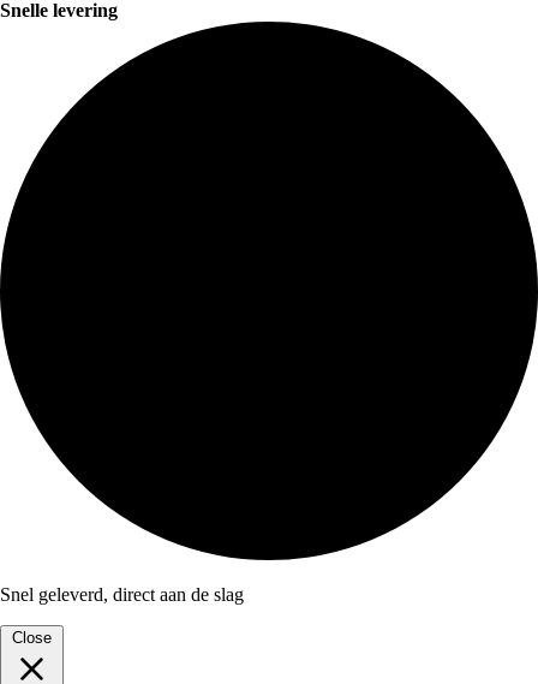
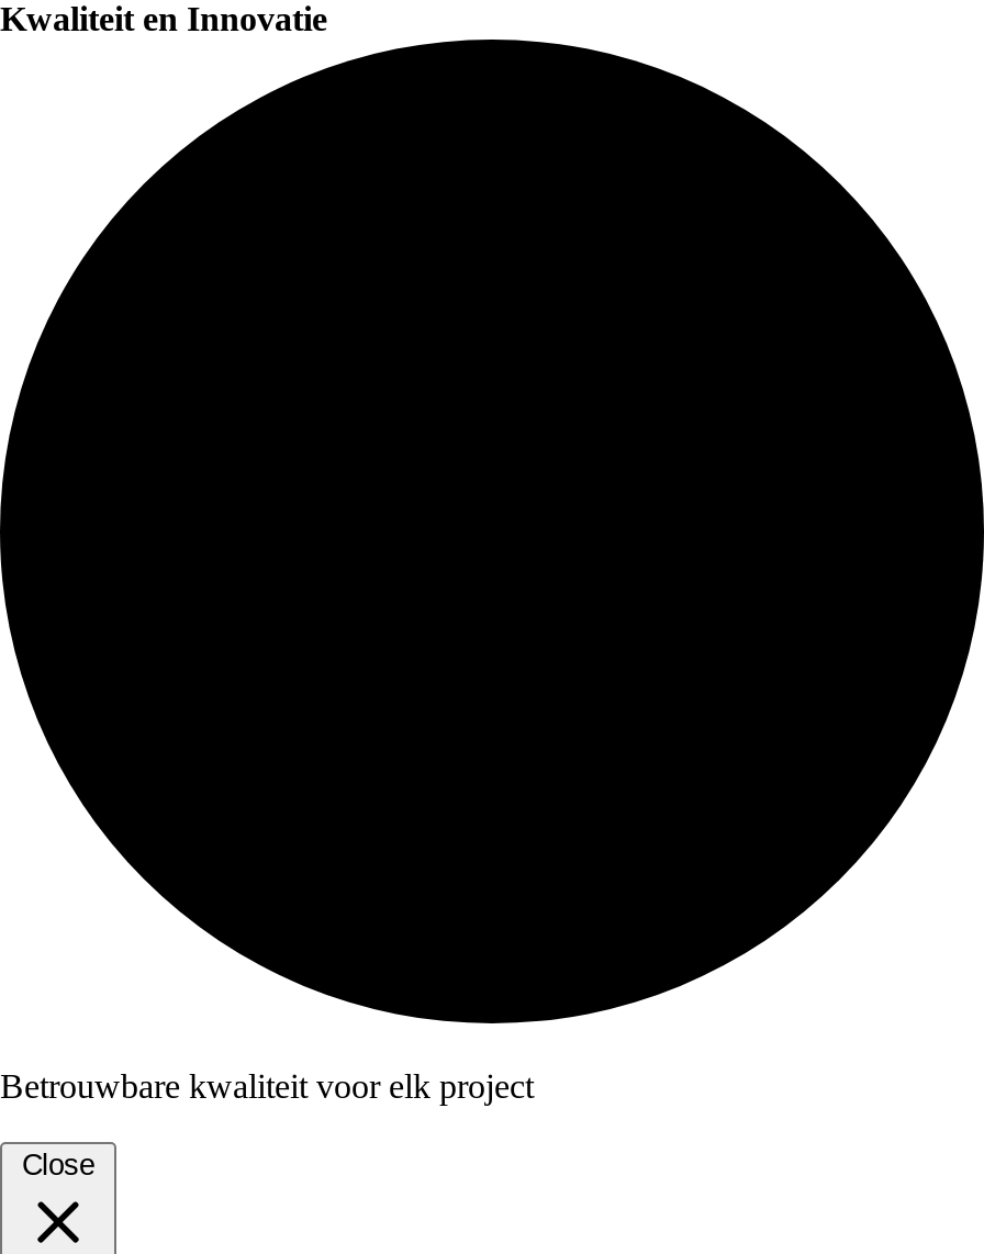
[0,0,118,20] Snelle levering -> [0,0,327,37] Kwaliteit en Innovatie
[0,584,244,605] Snel geleverd, direct aan de slag -> [0,1067,534,1105] Betrouwbare kwaliteit voor elk project

